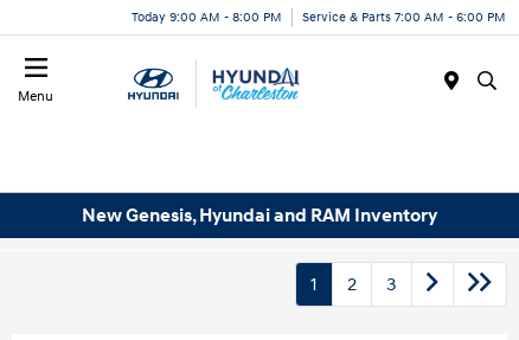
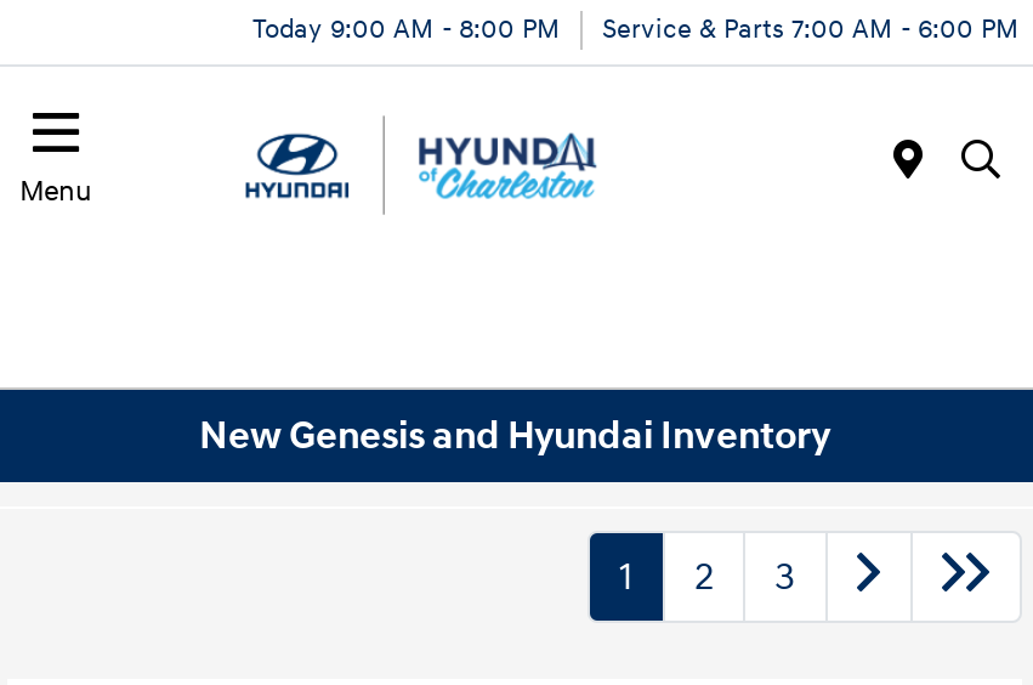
[82,203,437,227] New Genesis, Hyundai and RAM Inventory -> [199,411,830,459] New Genesis and Hyundai Inventory

